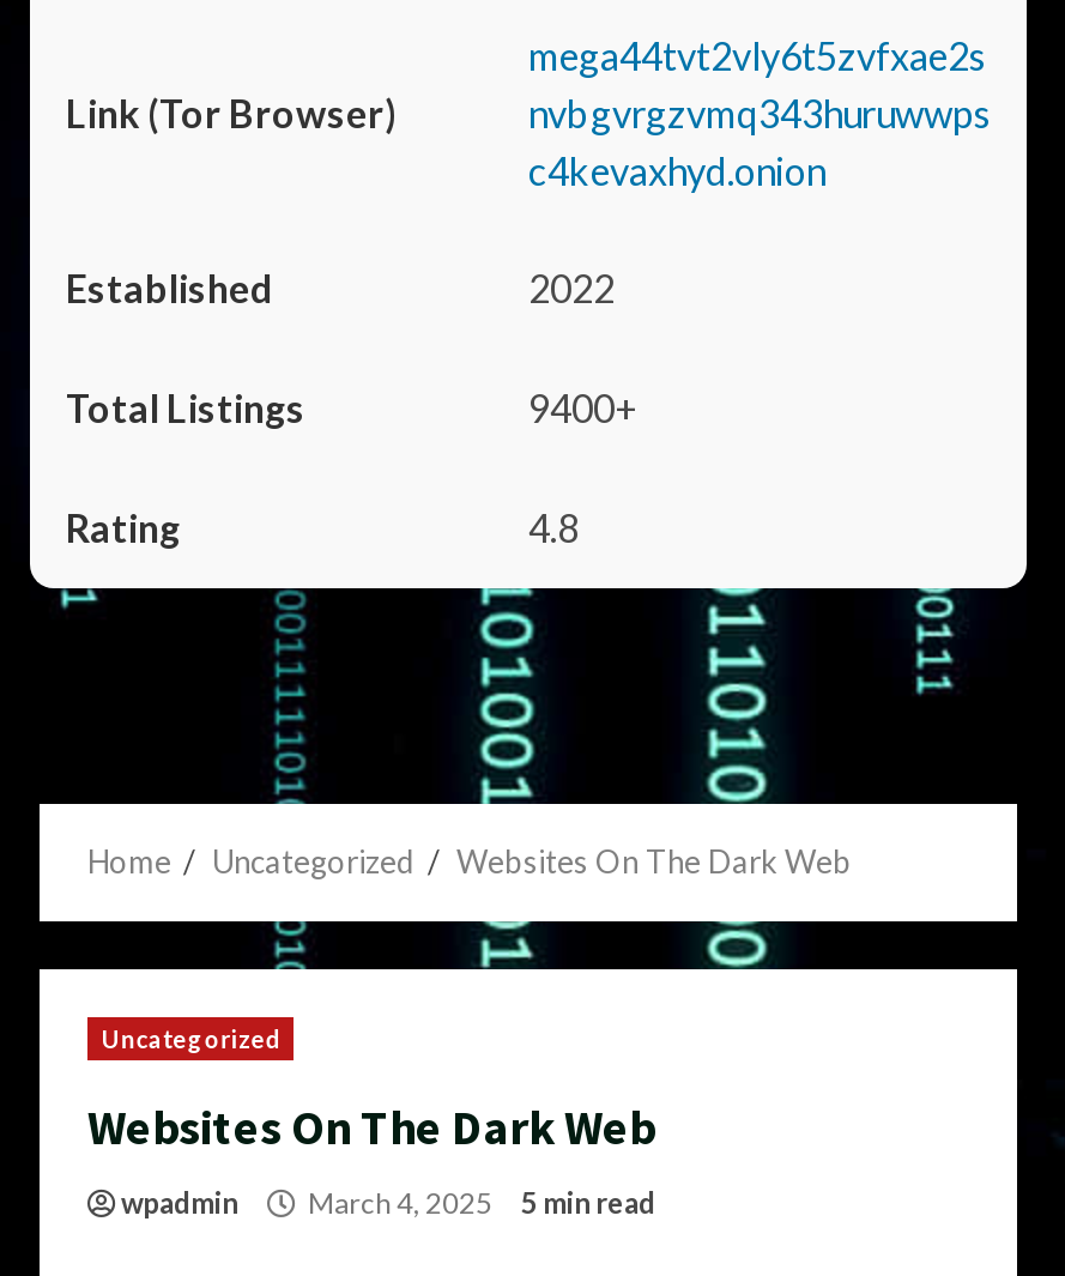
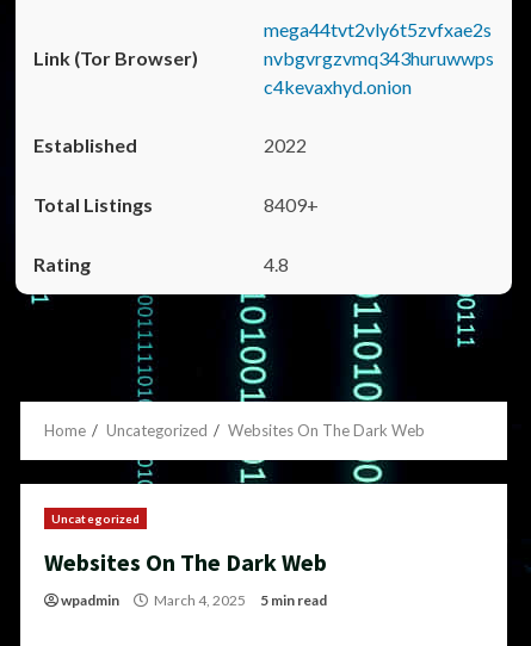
[528,385,639,430] 9400+ -> [264,193,319,216] 8409+

